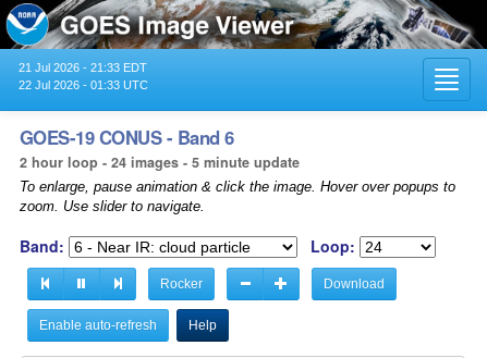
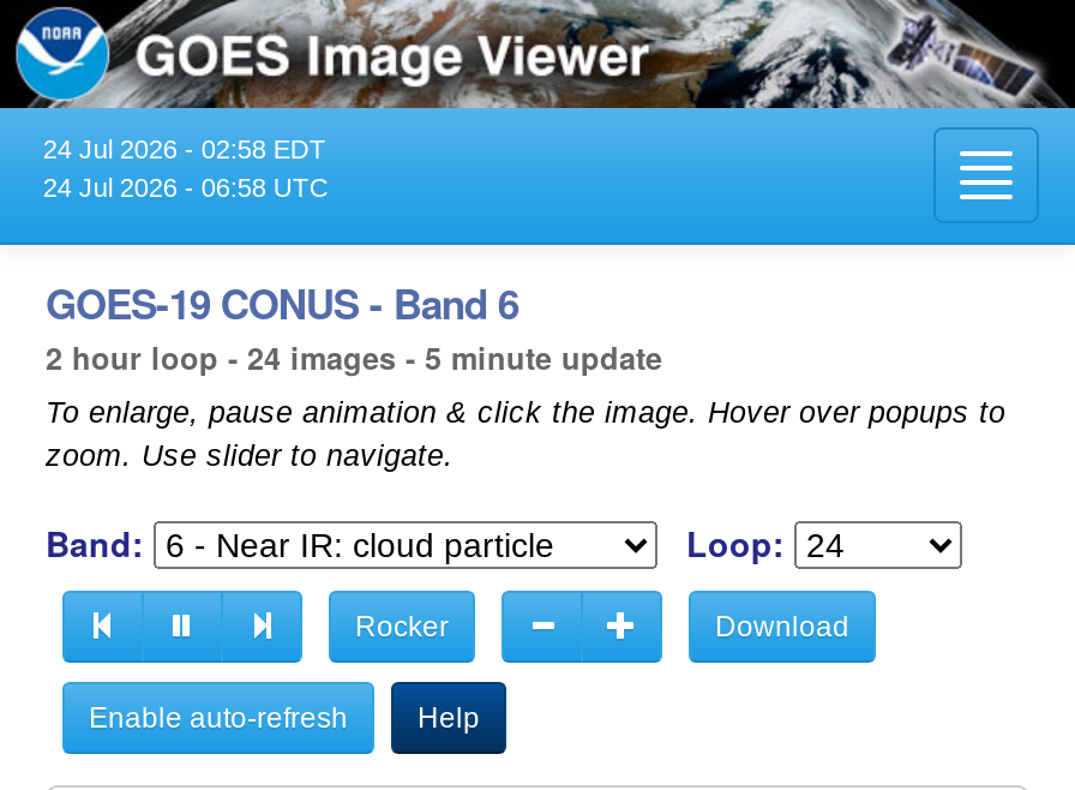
[18,61,147,74] 21 Jul 2026 - 21:33 EDT -> [43,134,326,163] 24 Jul 2026 - 02:58 EDT
[18,78,148,91] 22 Jul 2026 - 01:33 UTC -> [43,172,328,201] 24 Jul 2026 - 06:58 UTC

